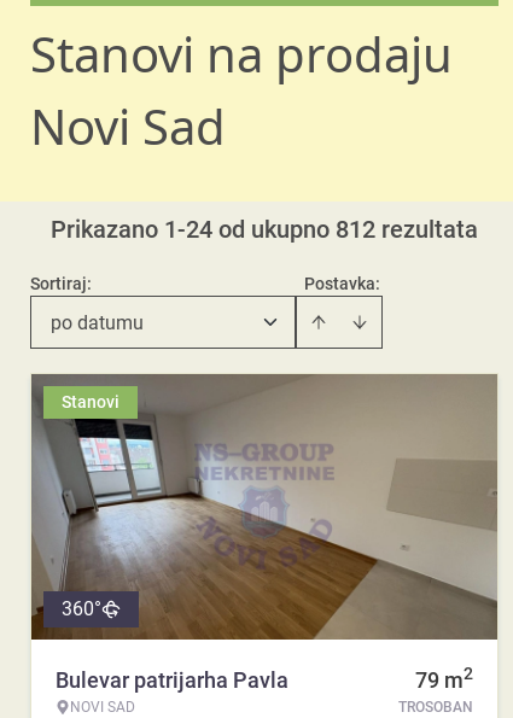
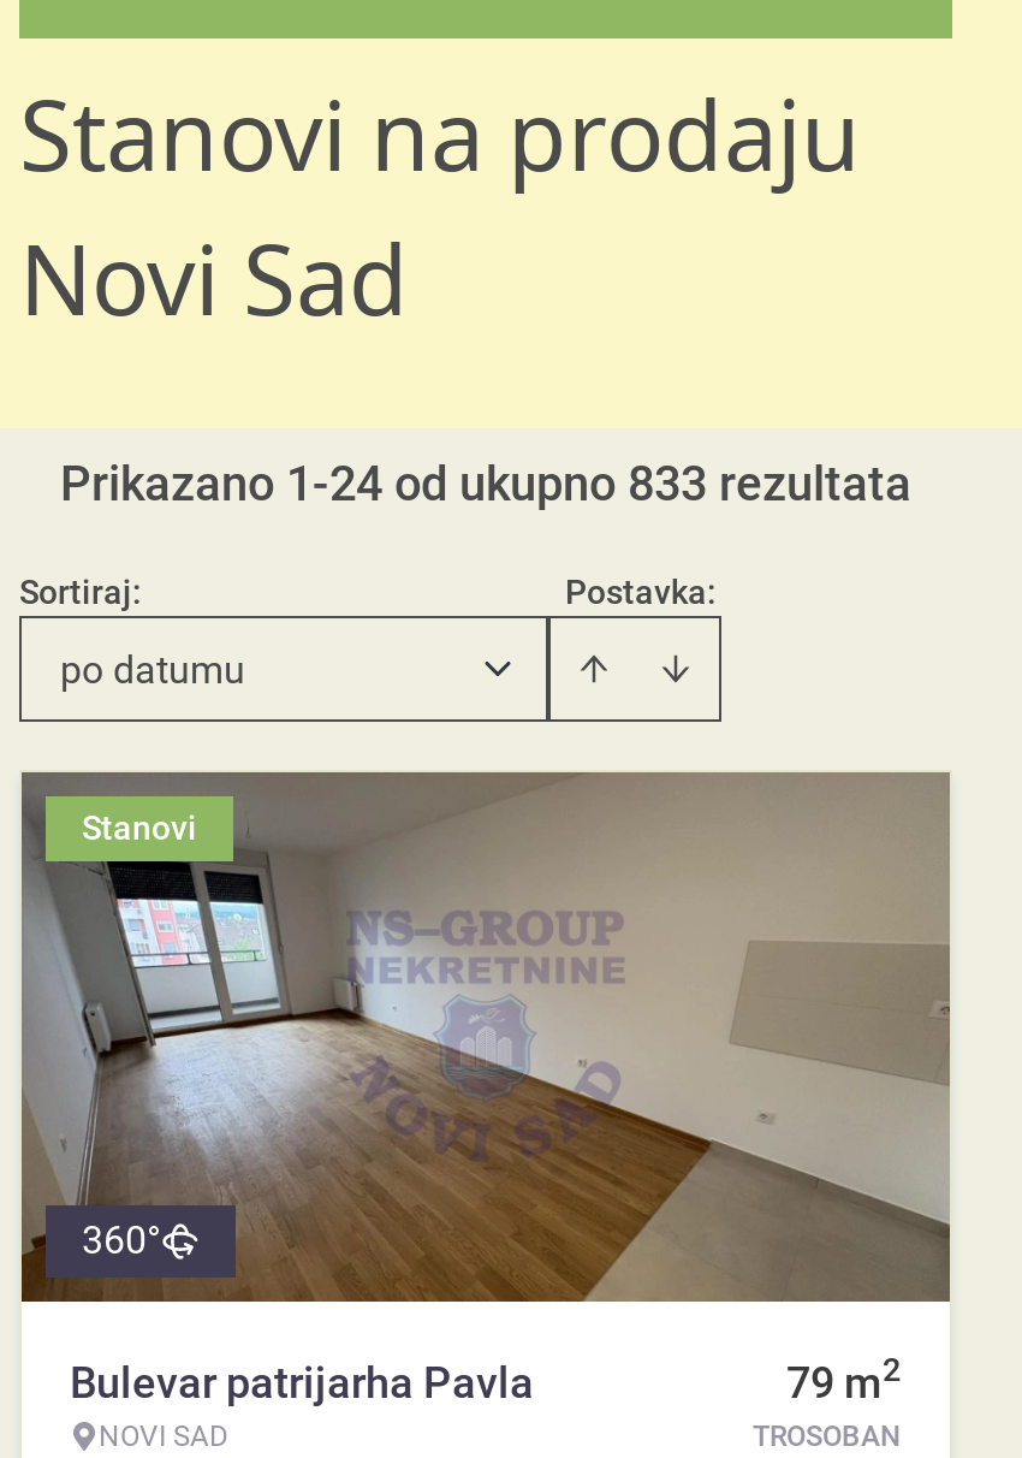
[51,215,478,244] Prikazano 1-24 od ukupno 812 rezultata -> [60,455,911,512] Prikazano 1-24 od ukupno 833 rezultata

